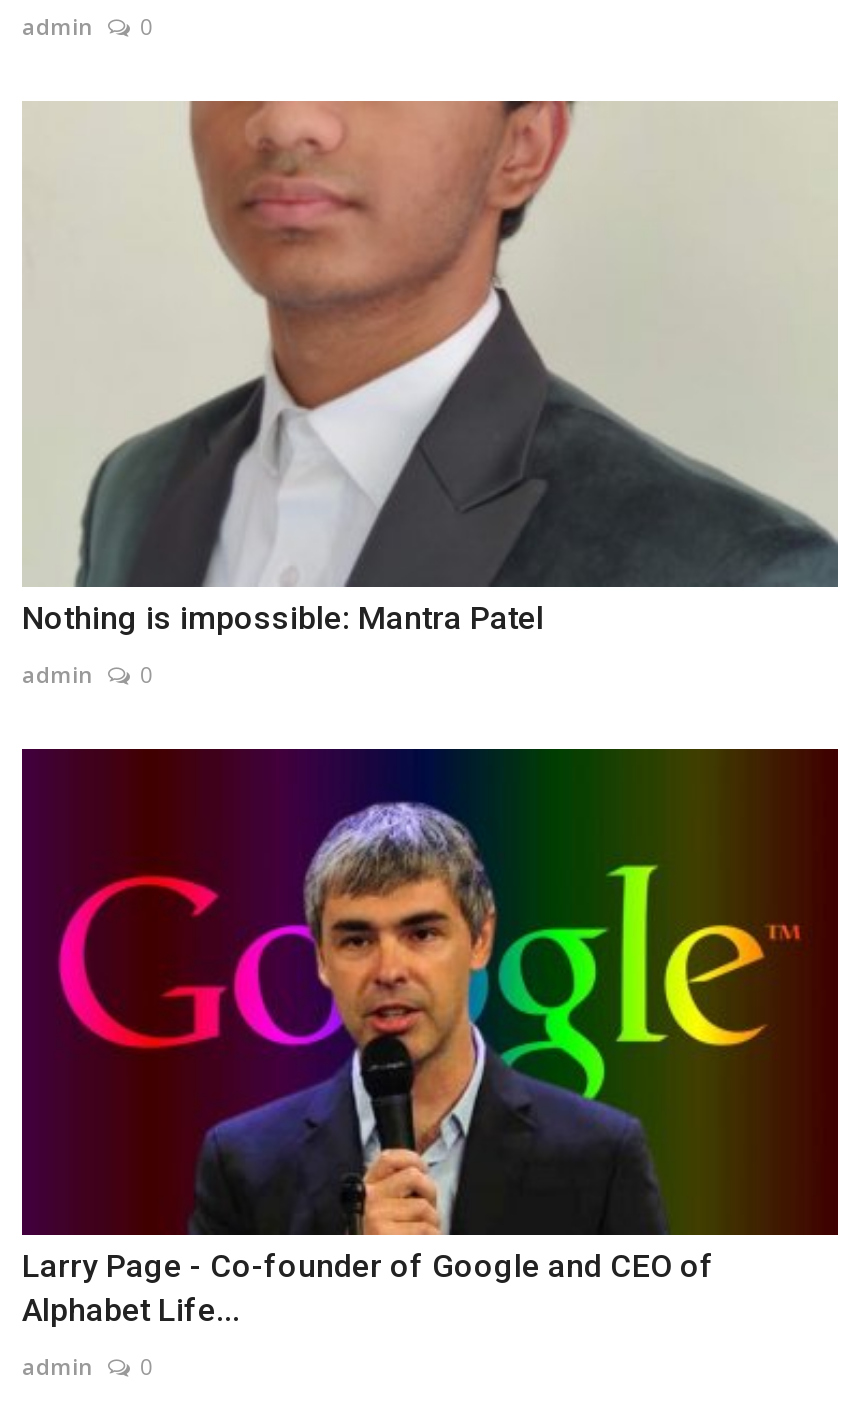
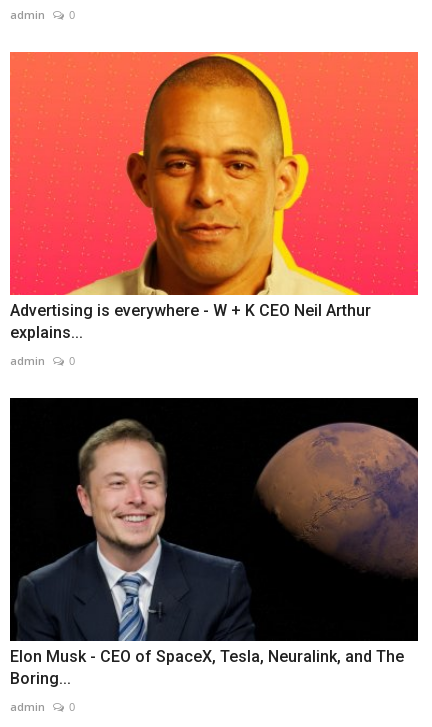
[22,99,840,637] [image] | Nothing is impossible: Mantra Patel -> [9,51,419,342] [image] | Advertising is everywhere - W + K CEO Neil Arthur | explains...
[22,749,838,1329] [image] | Larry Page - Co-founder of Google and CEO of | Alphabet Life... -> [10,398,419,688] [image] | Elon Musk - CEO of SpaceX, Tesla, Neuralink, and The | Boring...

